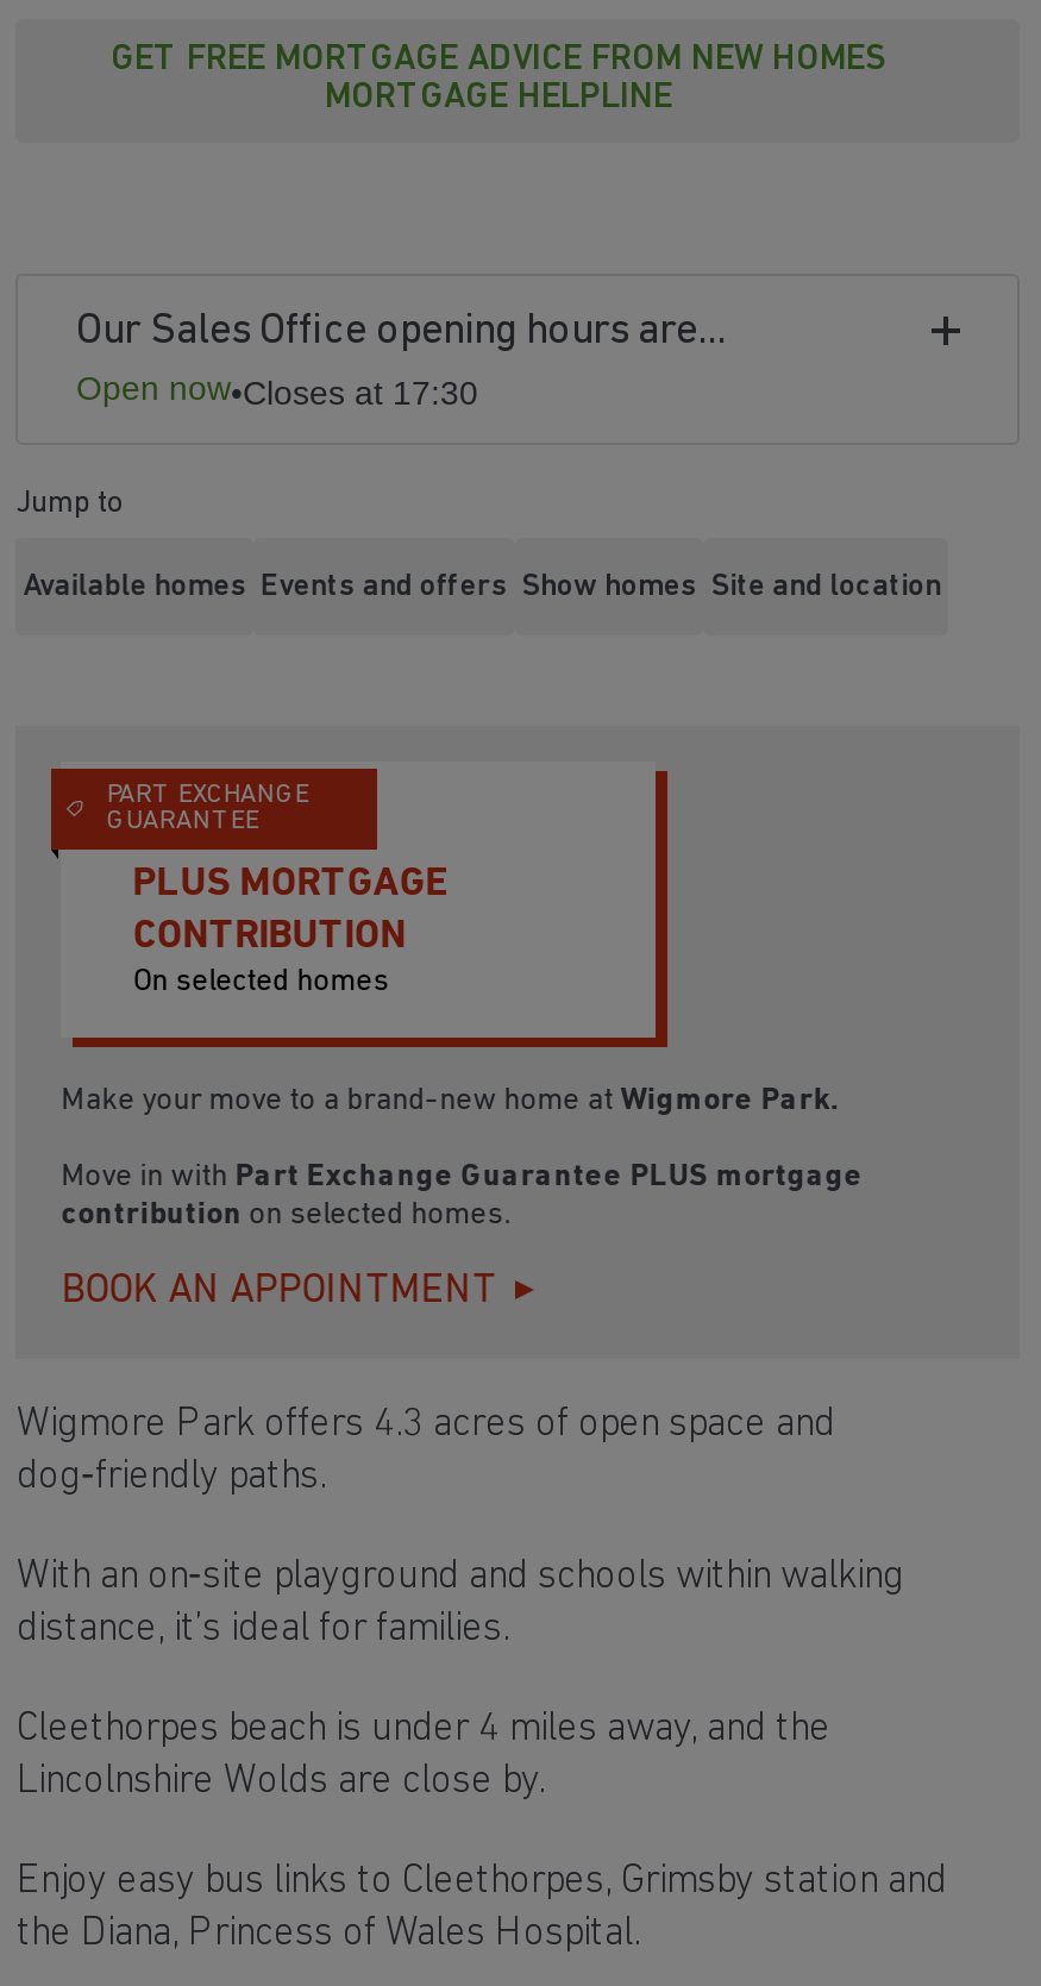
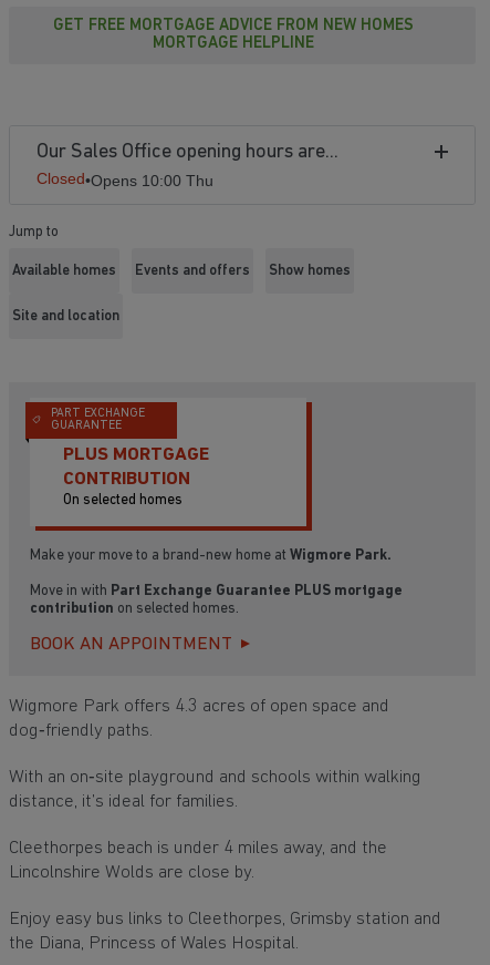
[76,369,478,412] Open now•Closes at 17:30 -> [37,170,214,190] Closed•Opens 10:00 Thu

